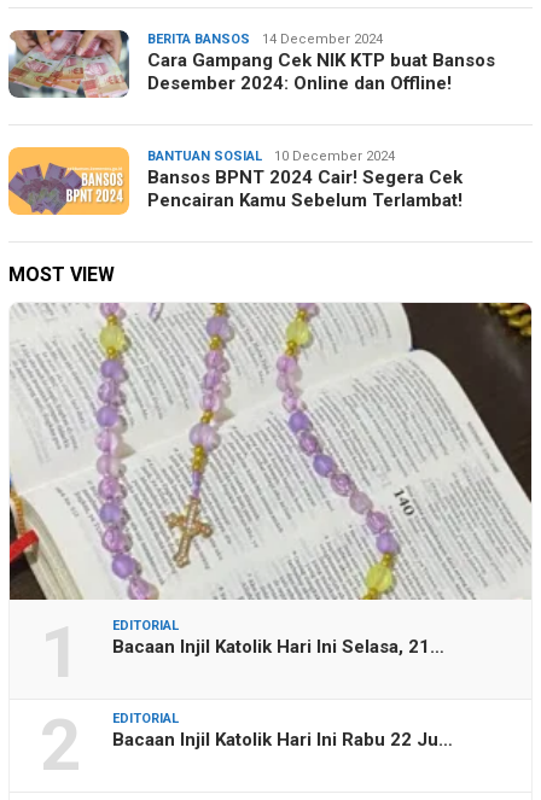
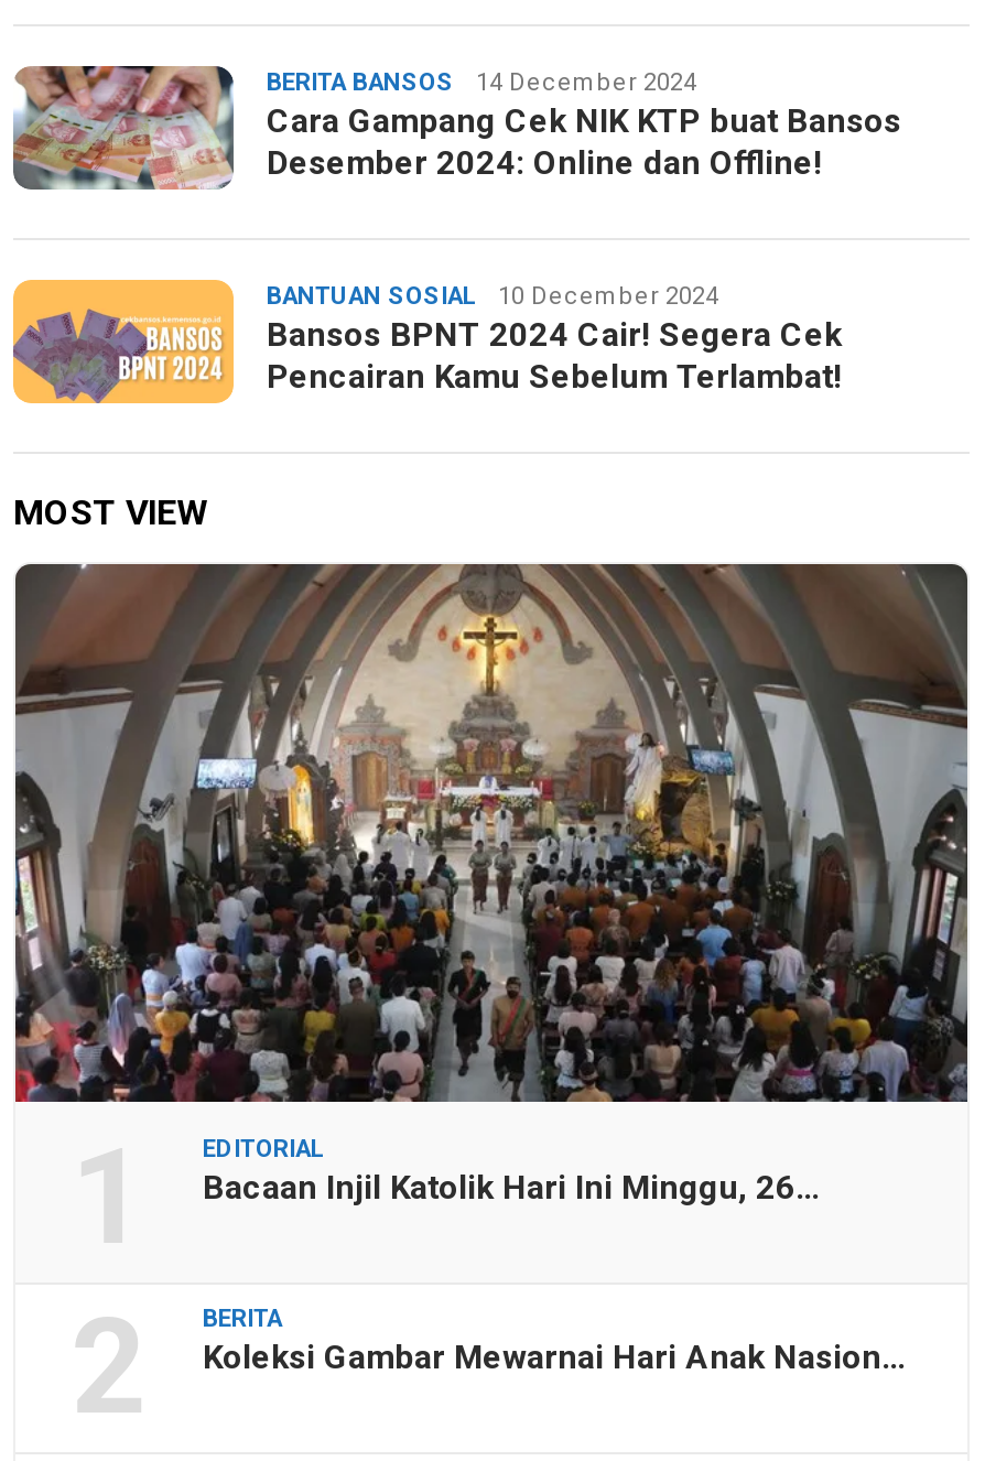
[8,302,533,658] [image] | Bacaan Injil Katolik Hari Ini Selasa, 21… -> [13,563,970,1208] [image] | Bacaan Injil Katolik Hari Ini Minggu, 26…
[112,711,453,751] EDITORIAL | Bacaan Injil Katolik Hari Ini Rabu 22 Ju… -> [203,1305,908,1378] BERITA | Koleksi Gambar Mewarnai Hari Anak Nasion…

